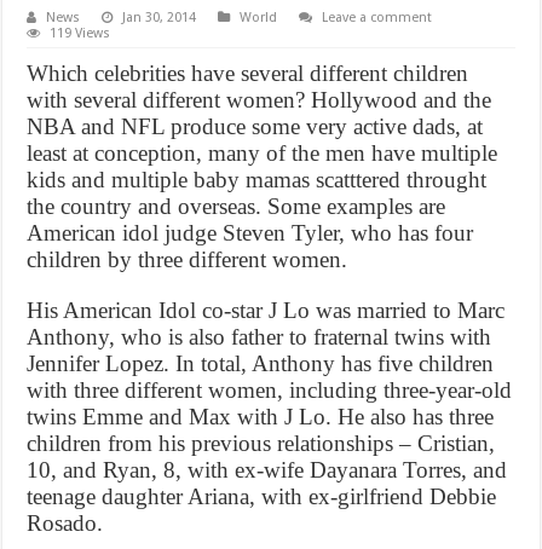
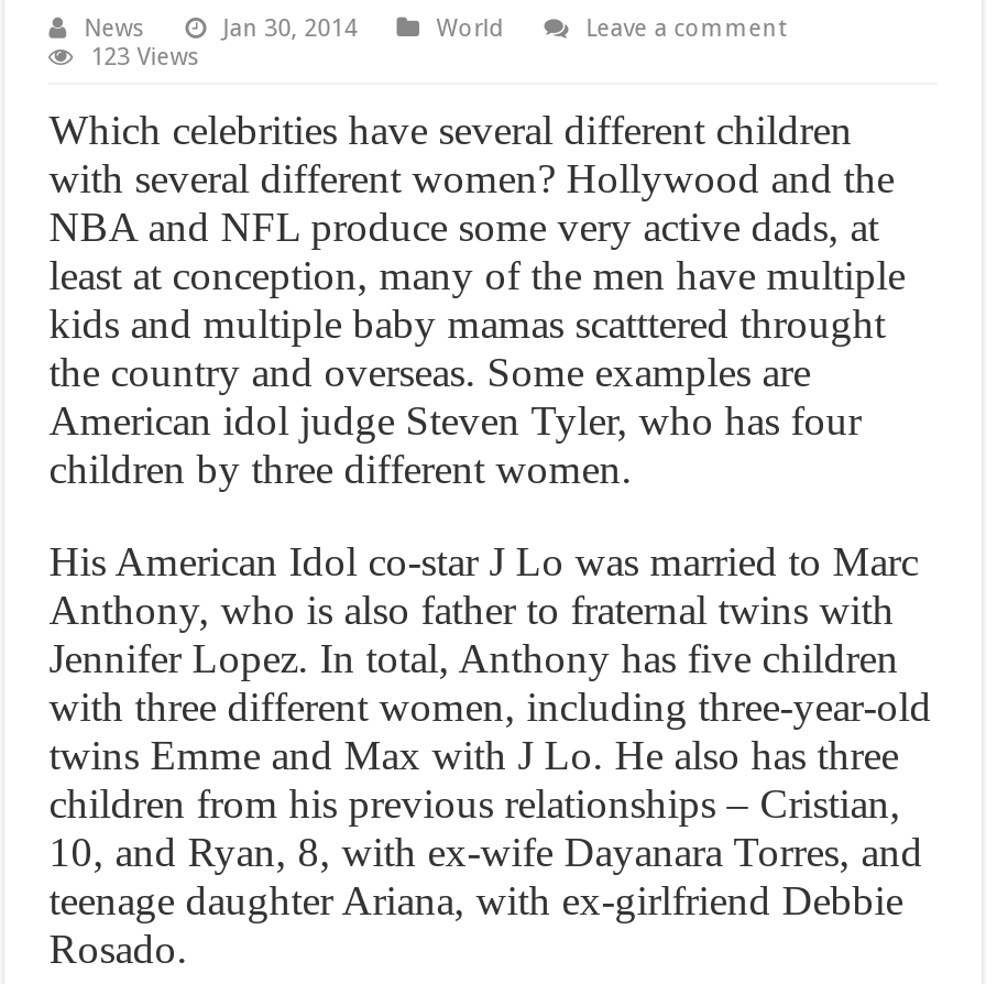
[50,25,110,41] 119 Views -> [91,43,201,71] 123 Views

